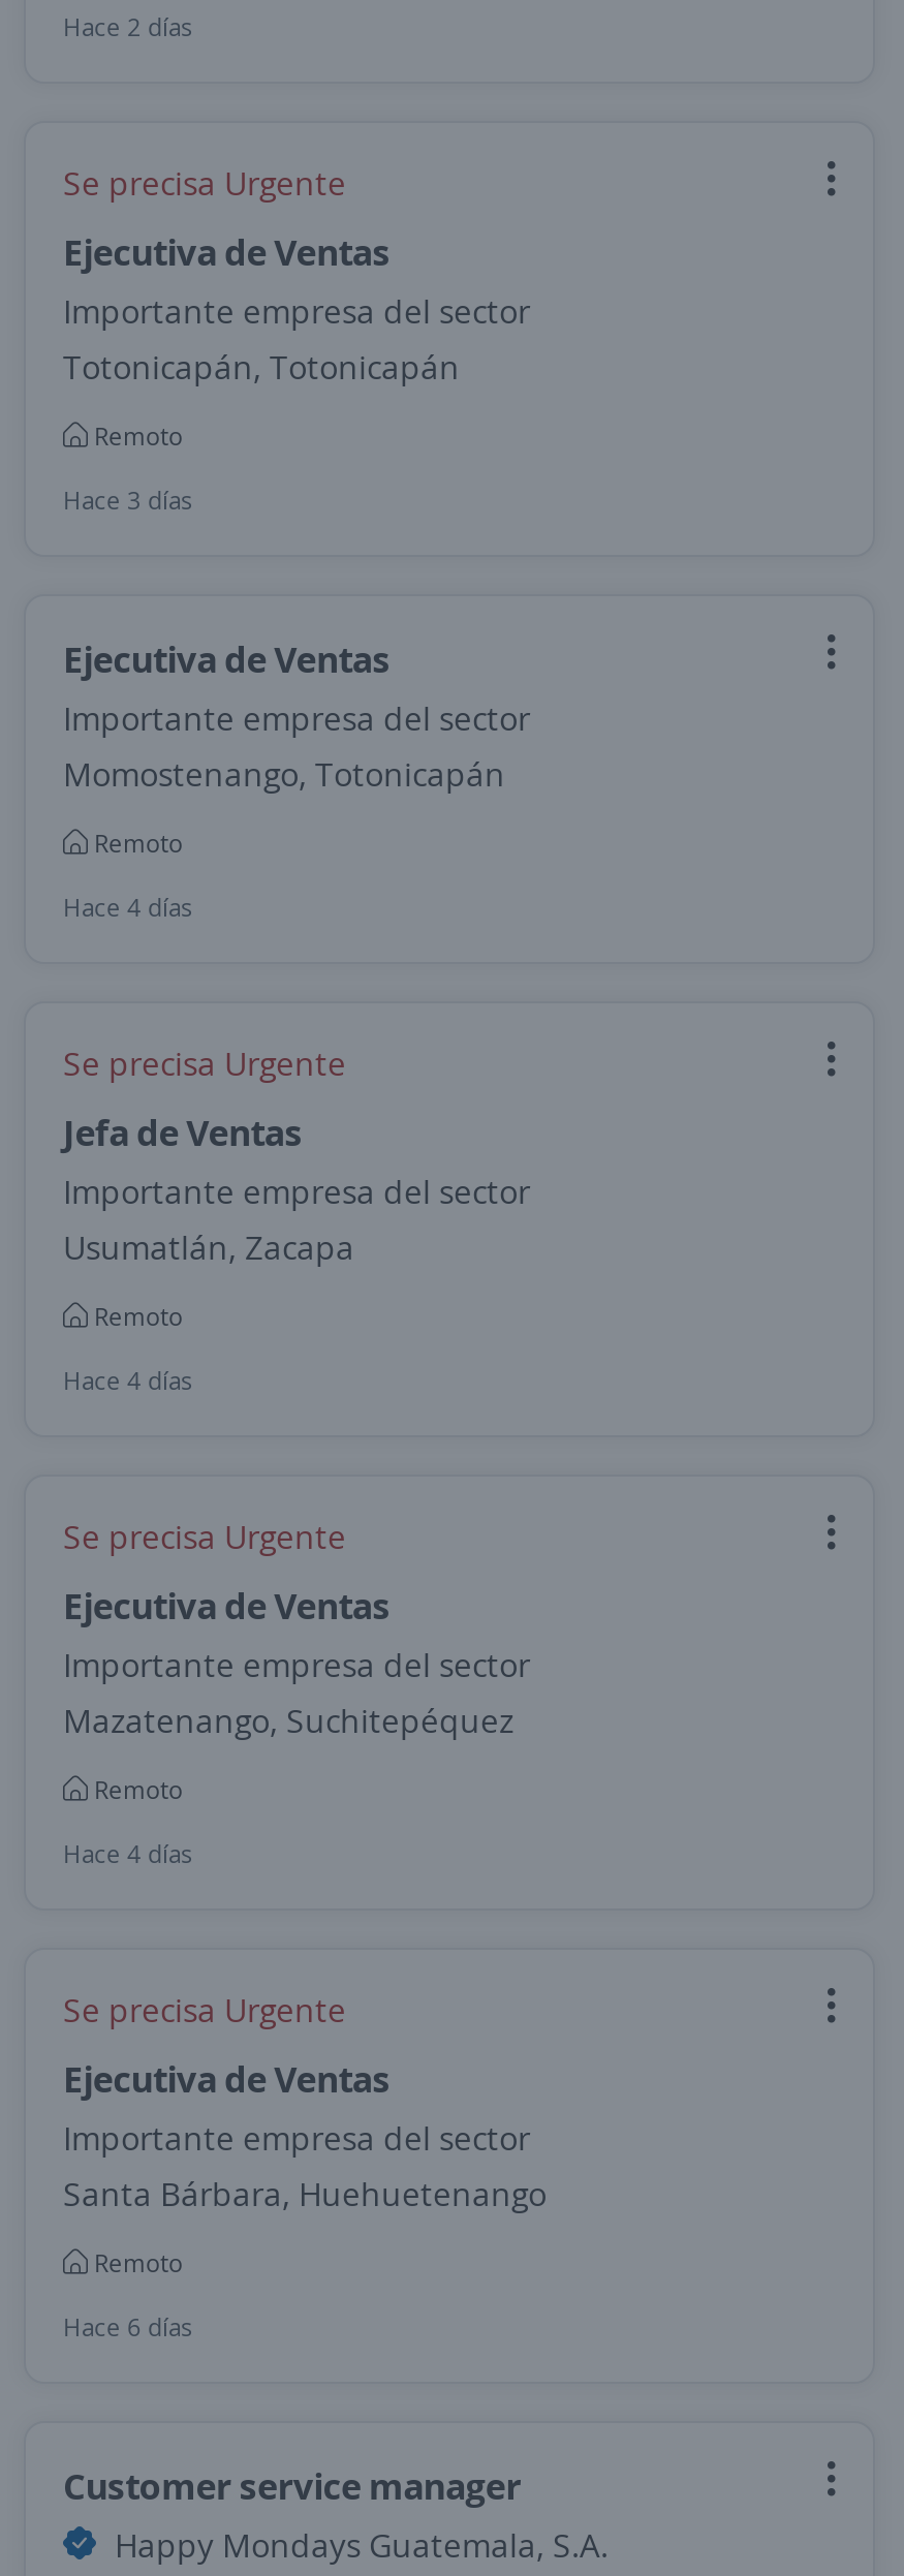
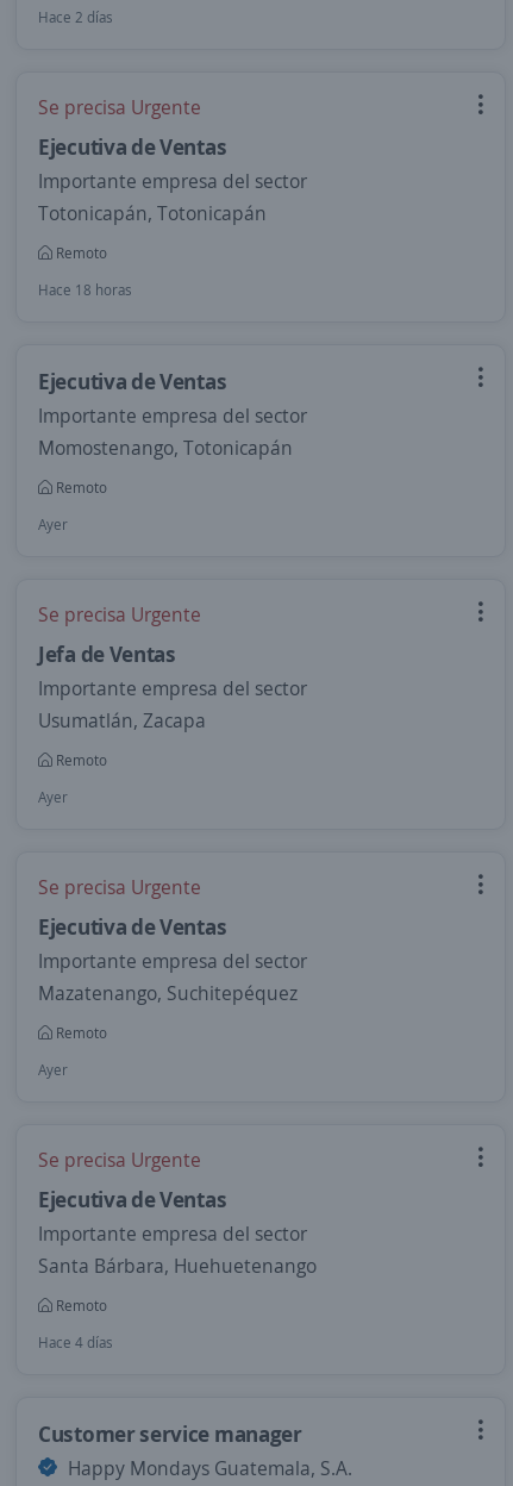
[63,483,193,518] Hace 3 días -> [38,280,132,300] Hace 18 horas
[63,890,193,925] Hace 4 días -> [38,514,68,535] Ayer
[63,1363,193,1398] Hace 4 días -> [38,787,68,807] Ayer
[63,1836,193,1871] Hace 4 días -> [38,1060,68,1080] Ayer
[63,2309,193,2345] Hace 6 días -> [38,1332,113,1353] Hace 4 días

